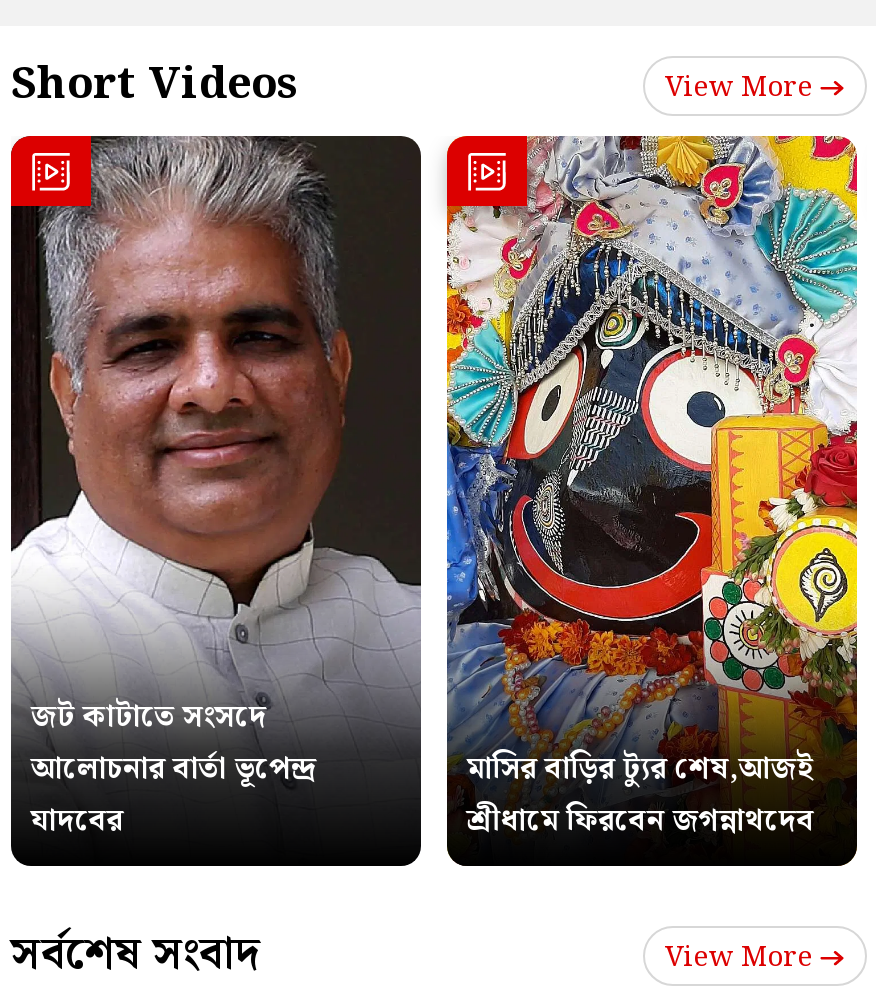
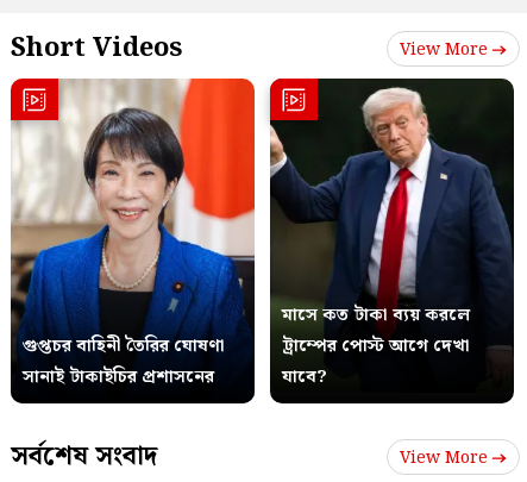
[9,134,423,845] [image] | জট কাটাতে সংসদে | আলোচনার বার্তা ভূপেন্দ্র | যাদবের -> [11,77,256,392] [image] | গুপ্তচর বাহিনী তৈরির ঘোষণা | সানাই টাকাইচির প্রশাসনের
[445,134,859,845] [image] | মাসির বাড়ির ট্যুর শেষ,আজই | শ্রীধামে ফিরবেন জগন্নাথদেব -> [269,77,515,392] [image] | মাসে কত টাকা ব্যয় করলে | ট্রাম্পের পোস্ট আগে দেখা | যাবে?

